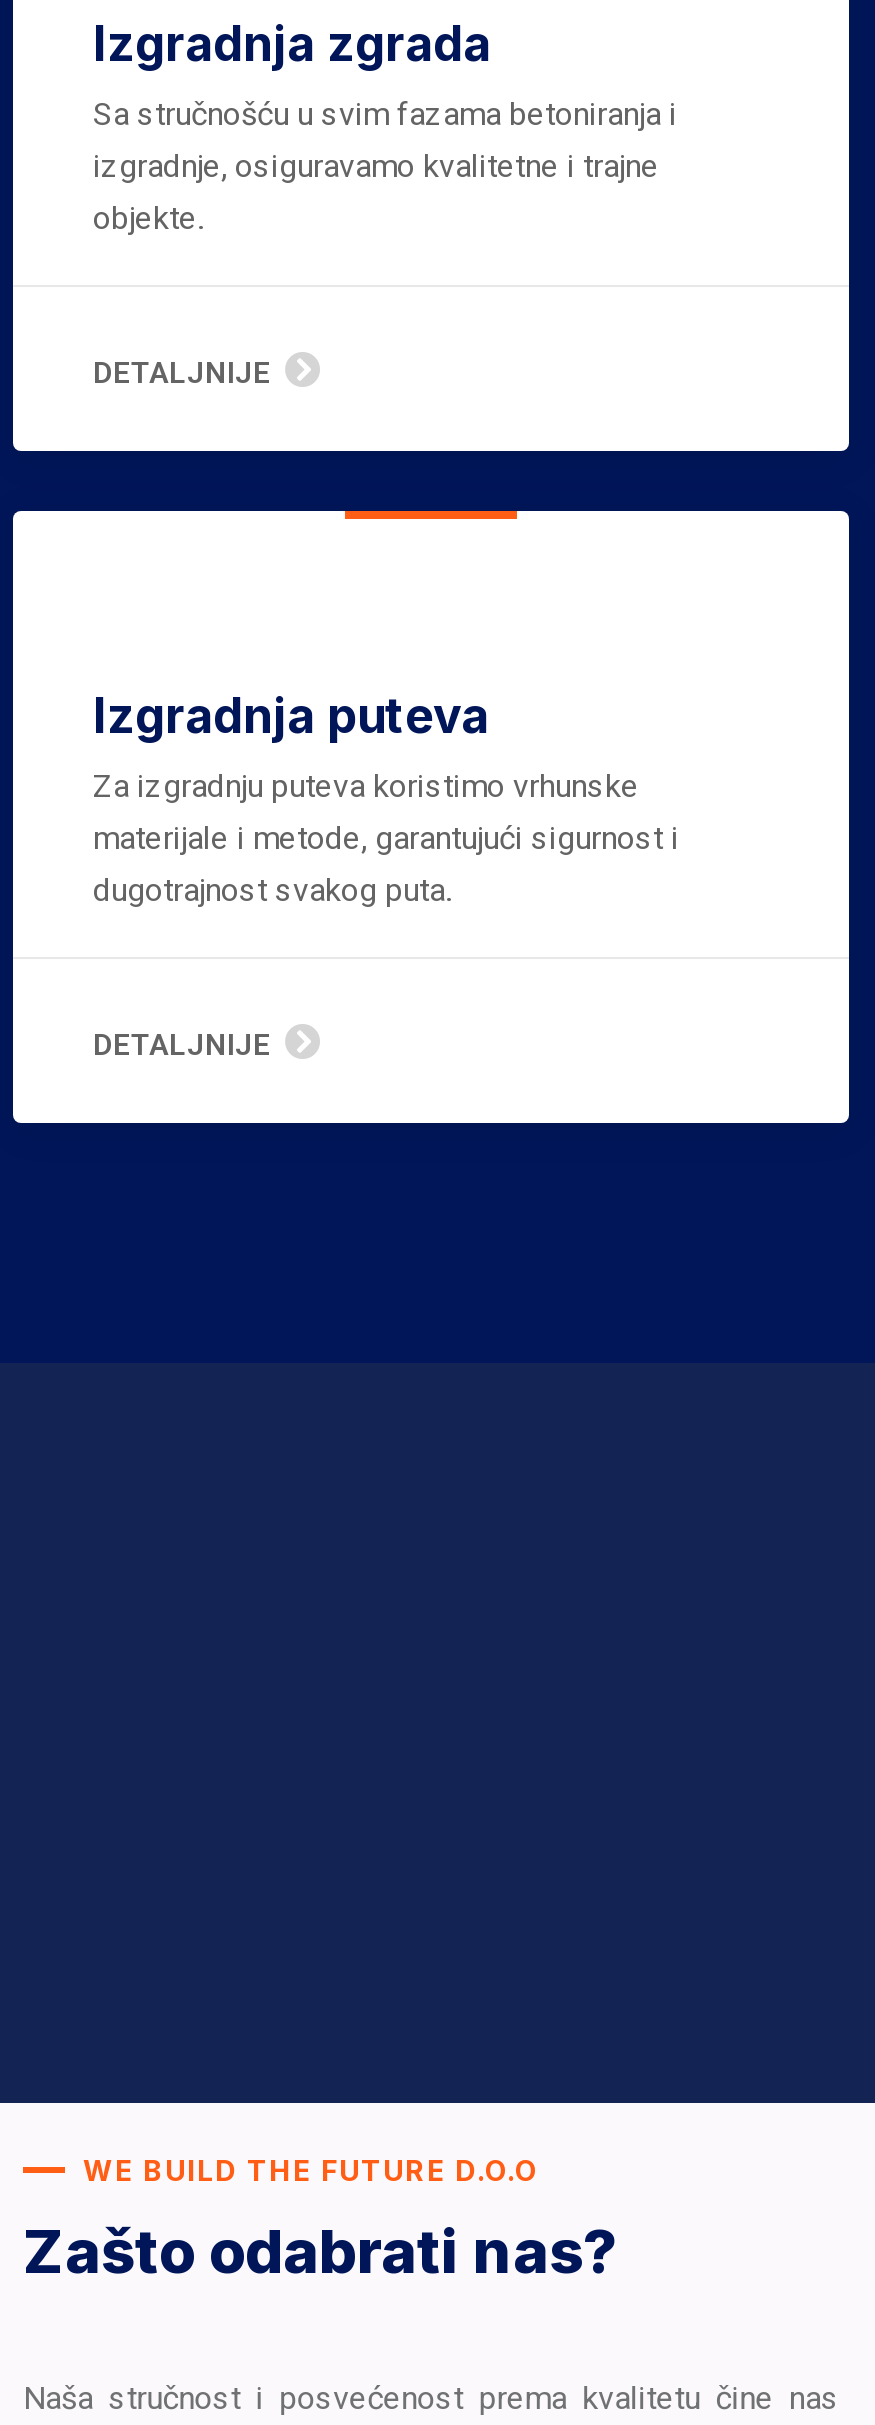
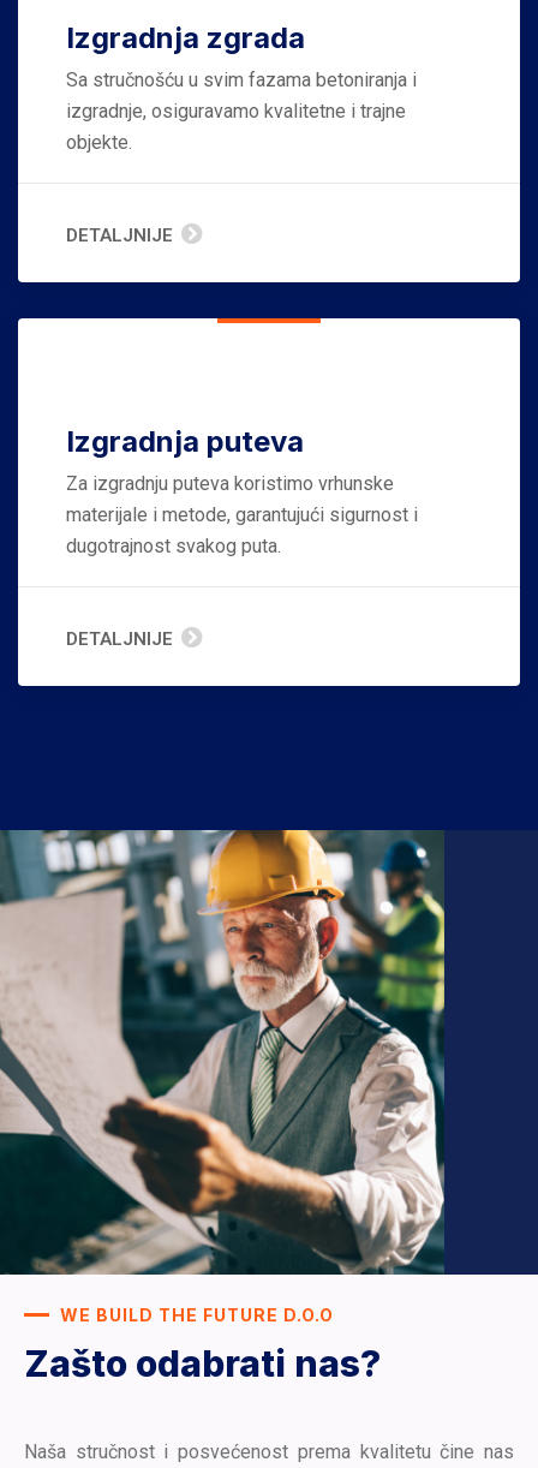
none -> [4,829,446,1276] [image]

